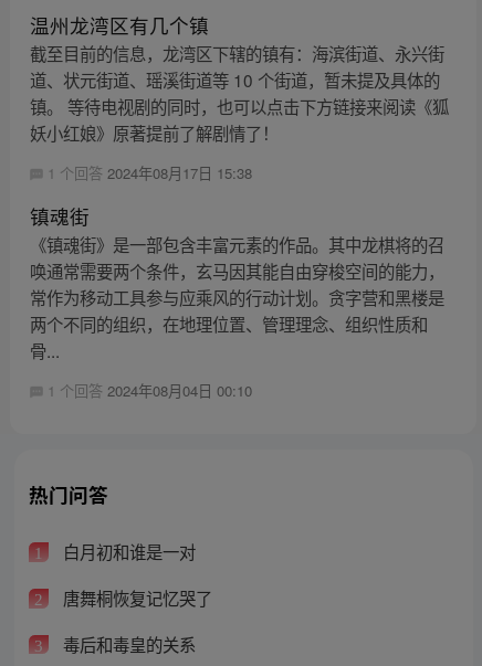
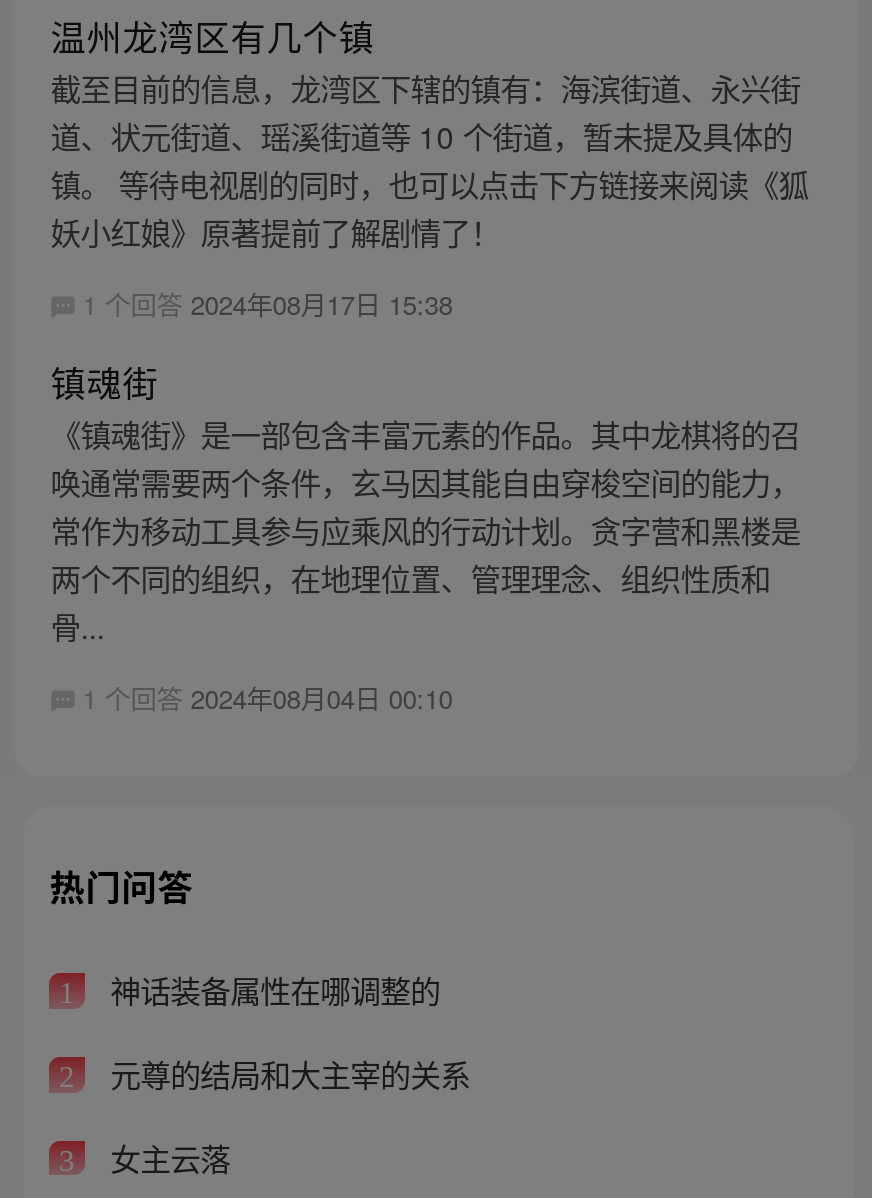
[58,540,195,564] 白月初和谁是一对 -> [102,968,440,1012] 神话装备属性在哪调整的
[58,585,212,610] 唐舞桐恢复记忆哭了 -> [102,1051,470,1095] 元尊的结局和大主宰的关系
[58,631,195,656] 毒后和毒皇的关系 -> [102,1134,230,1178] 女主云落

